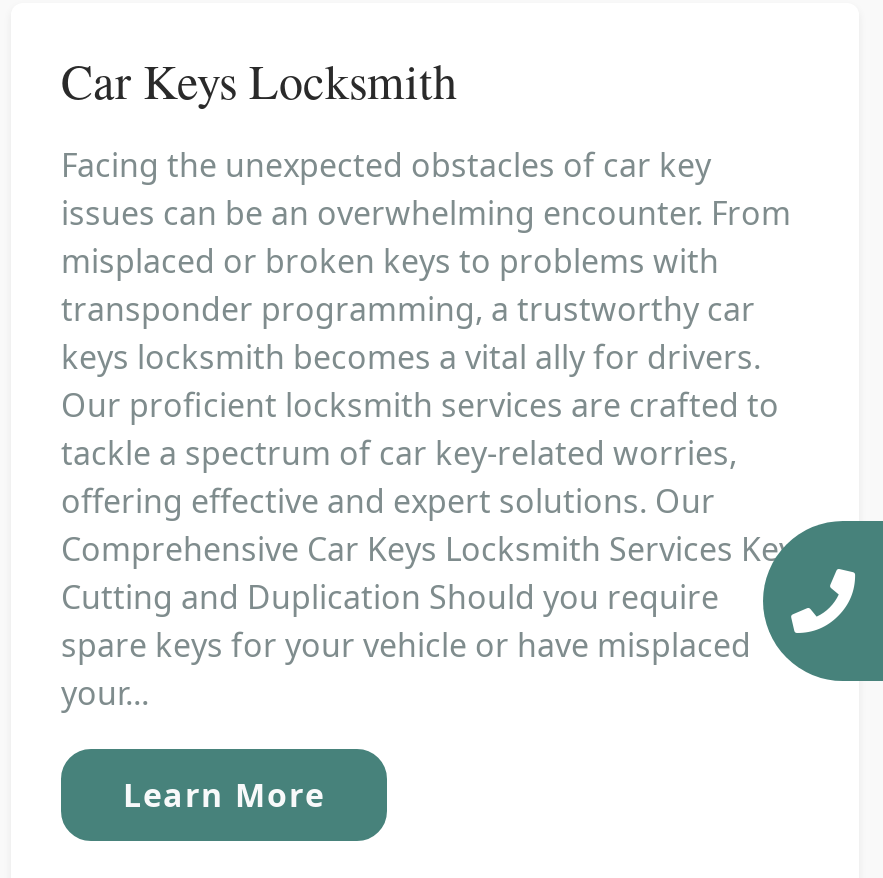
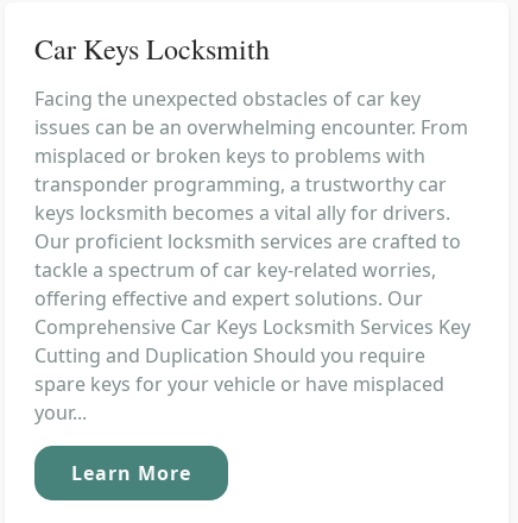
[761,519,877,683] [image] -> none

